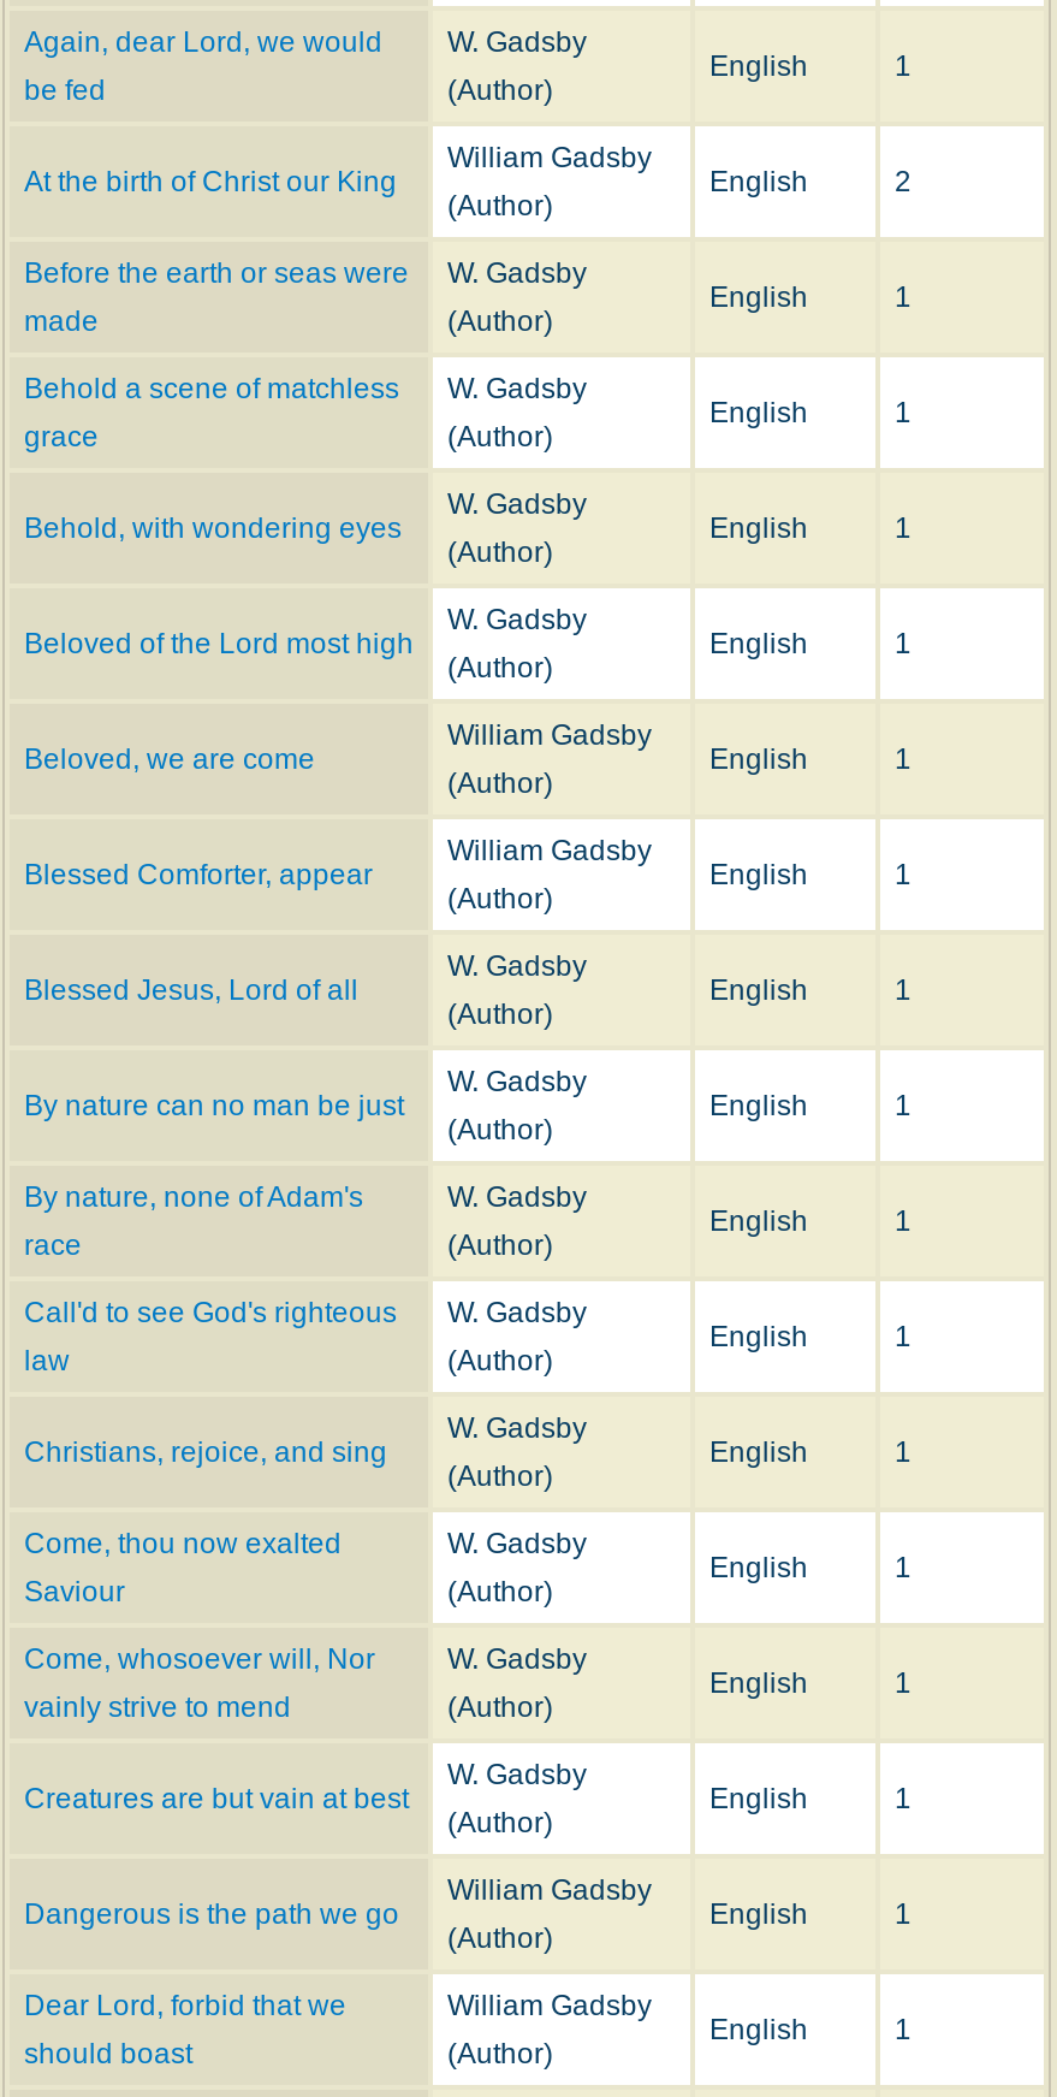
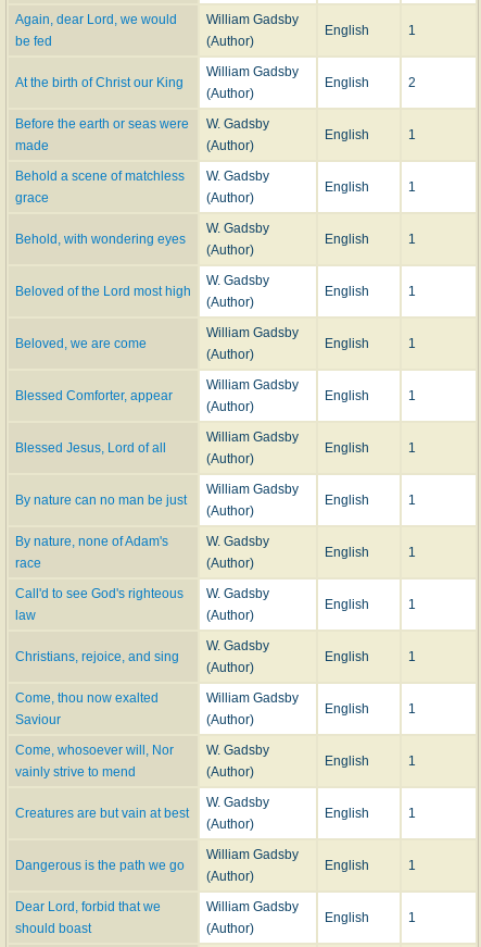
[447,26,587,60] W. Gadsby -> [206,12,299,28] William Gadsby
[447,950,587,984] W. Gadsby -> [206,430,299,445] William Gadsby
[447,1066,587,1099] W. Gadsby -> [206,482,299,497] William Gadsby
[447,1528,587,1561] W. Gadsby -> [206,691,299,706] William Gadsby

